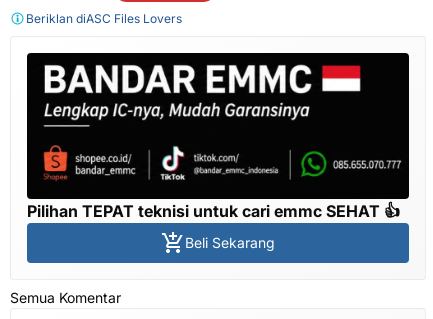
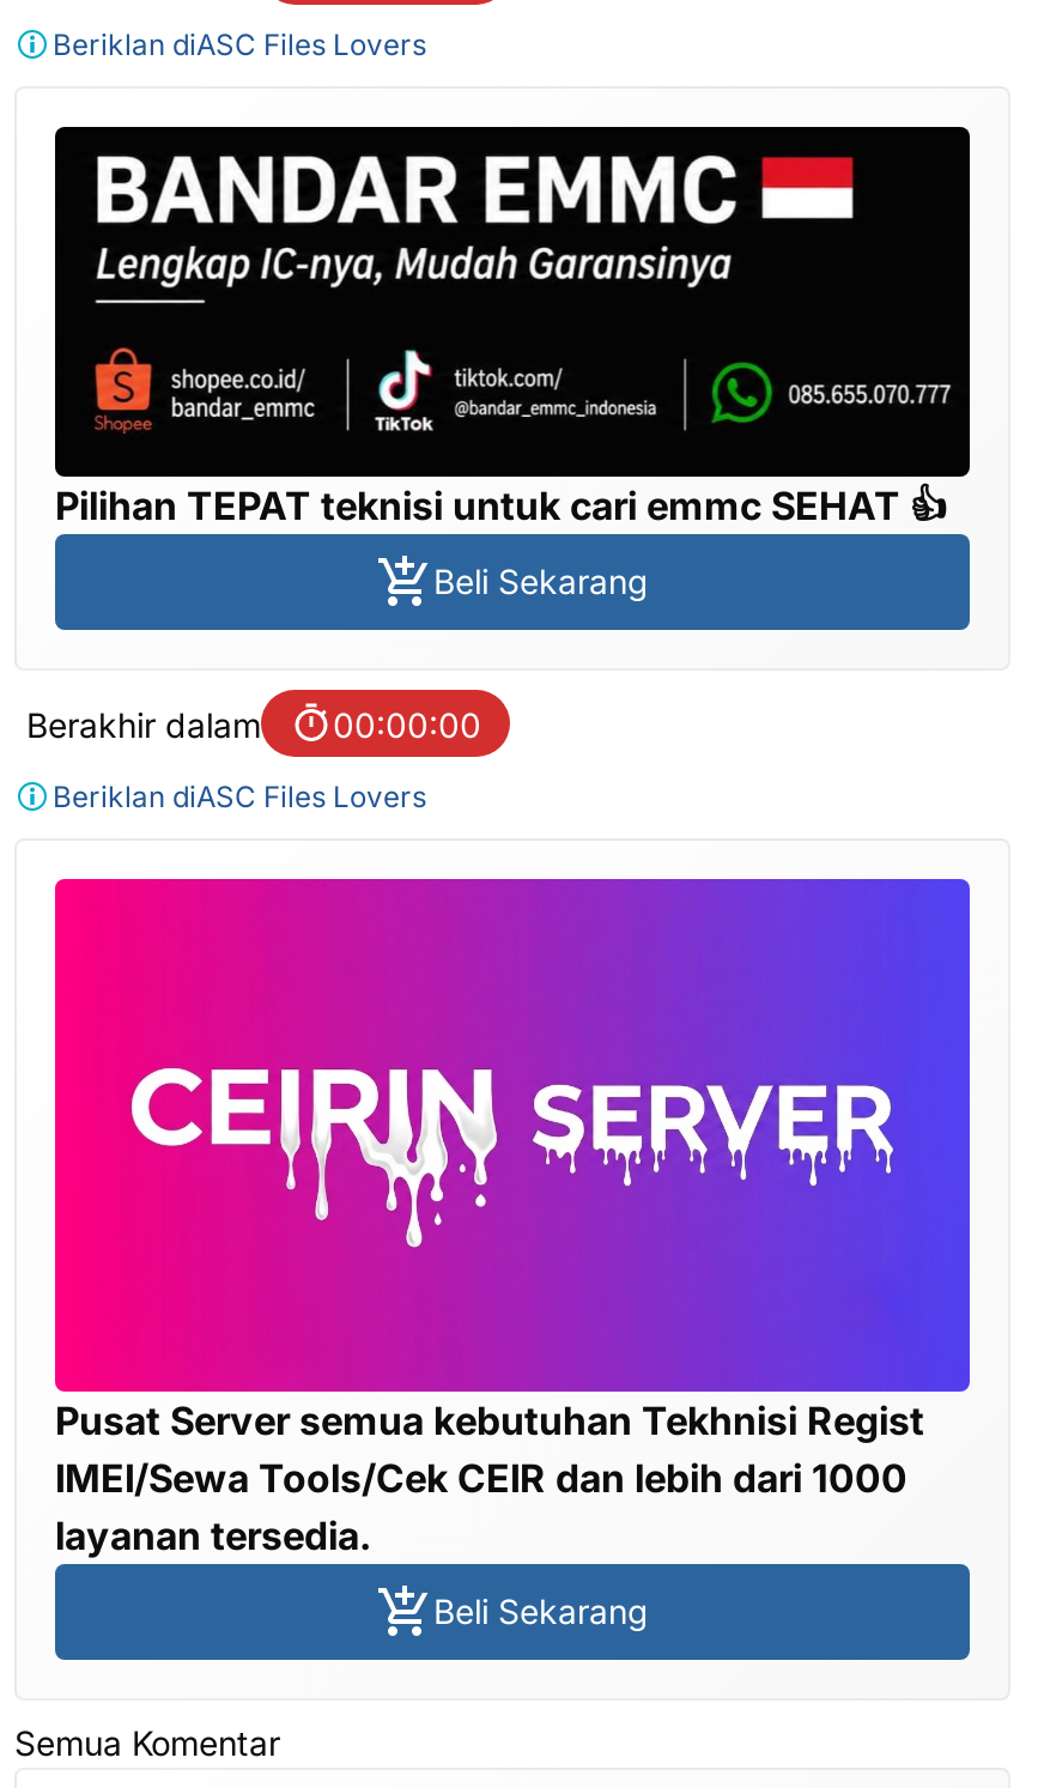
none -> [26,704,481,815] Berakhir dalam | 00:00:00 | Beriklan diASC Files Lovers
none -> [53,877,972,1630] [image] | Pusat Server semua kebutuhan Tekhnisi Regist | IMEI/Sewa Tools/Cek CEIR dan lebih dari 1000 | layanan tersedia. | Beli Sekarang

